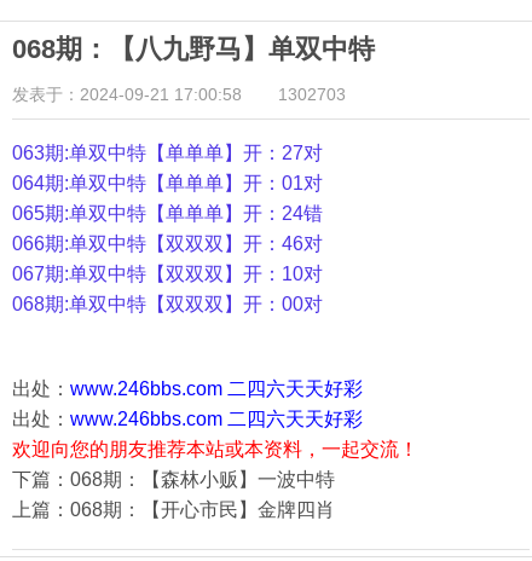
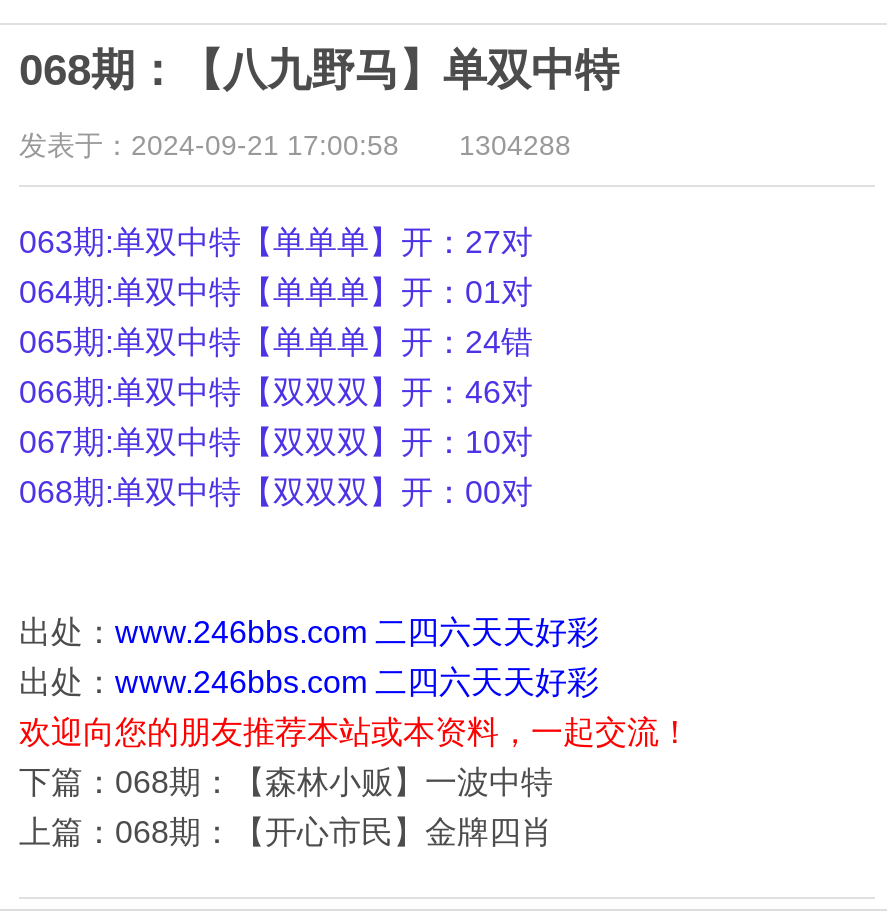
[12,85,346,104] 发表于：2024-09-21 17:00:58 1302703 -> [19,129,571,161] 发表于：2024-09-21 17:00:58 1304288

